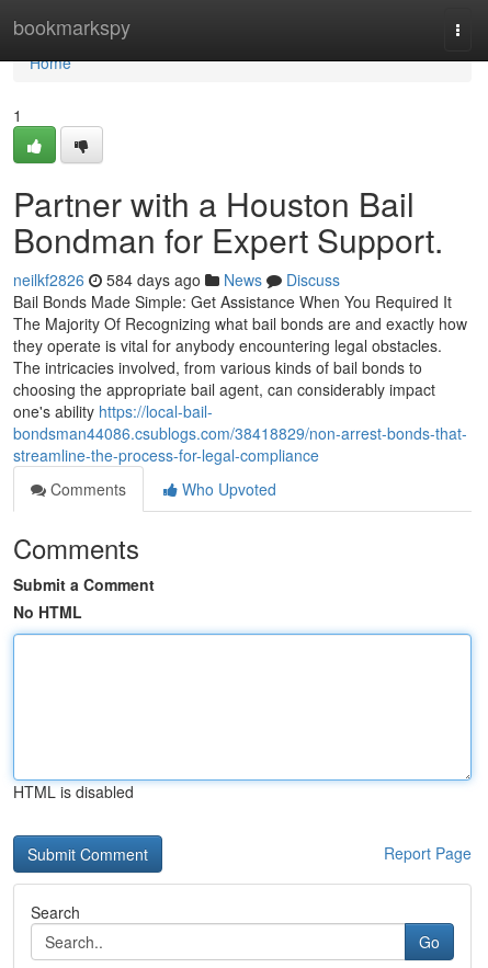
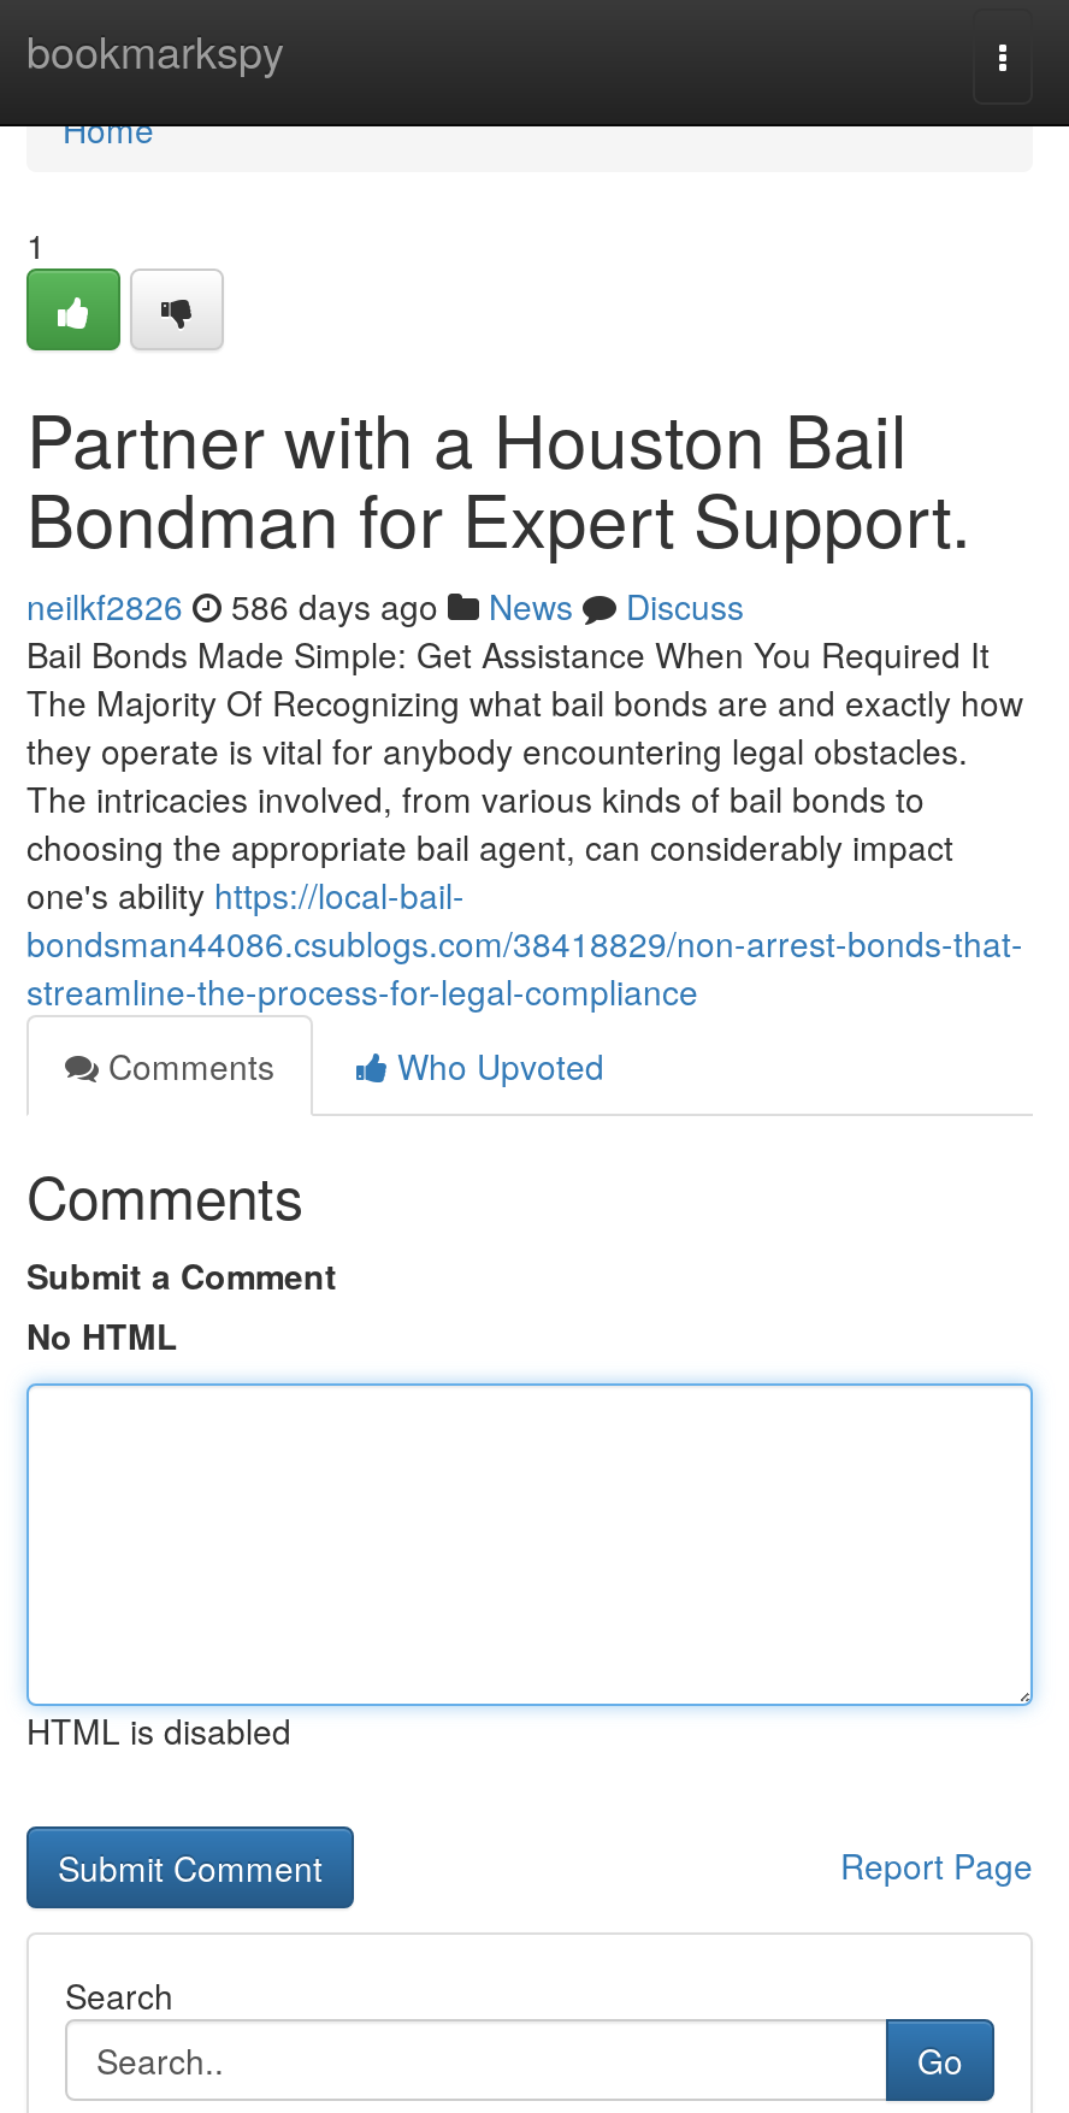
[13,269,340,291] neilkf2826 584 days ago News Discuss -> [26,582,744,630] neilkf2826 586 days ago News Discuss

